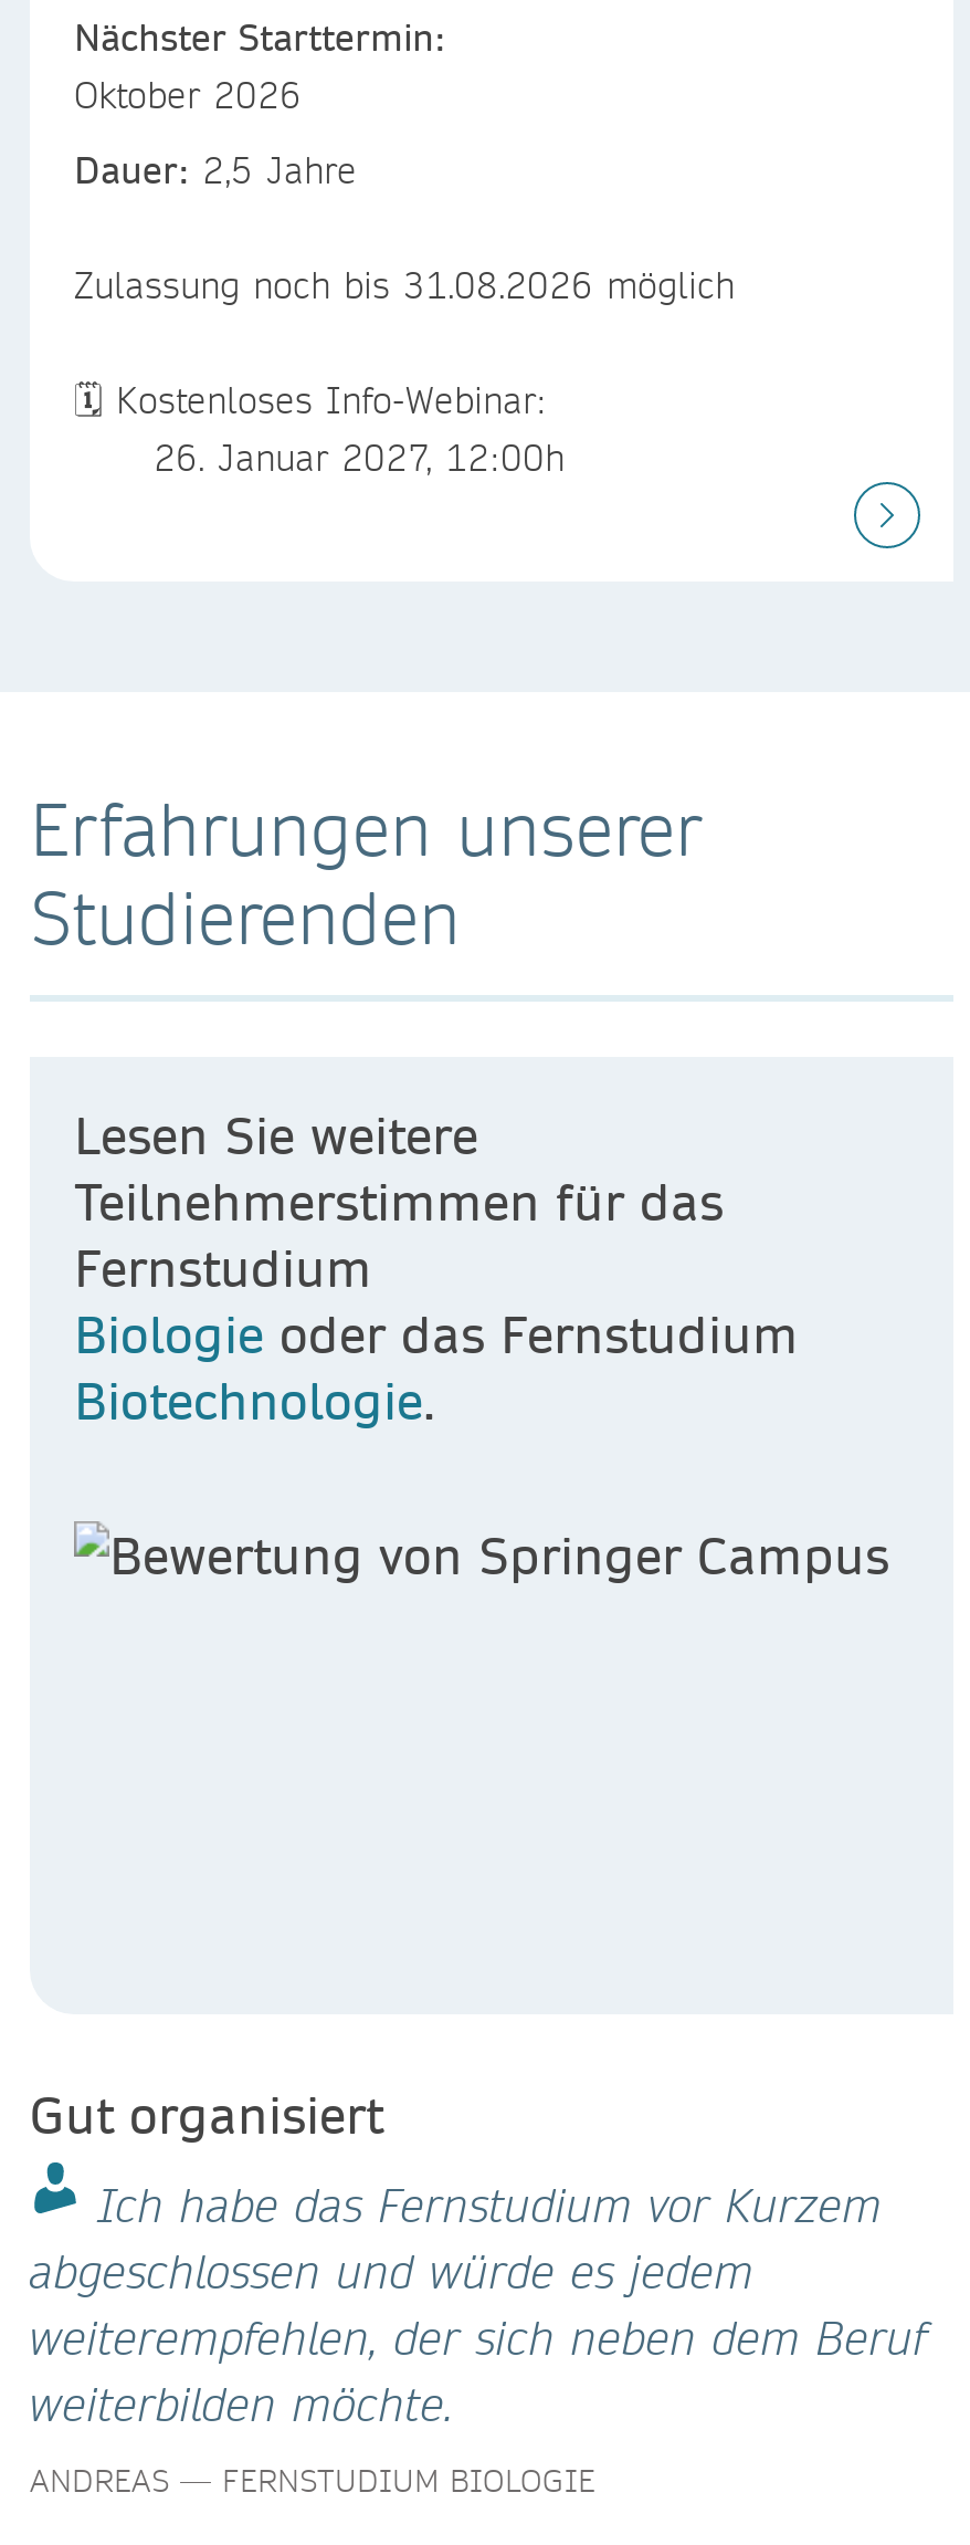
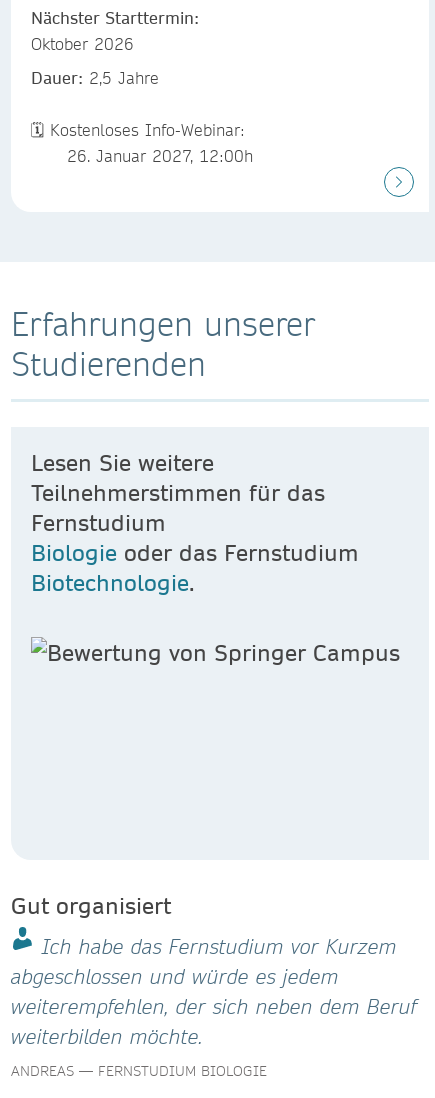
[74,261,735,307] Zulassung noch bis 31.08.2026 möglich -> none

